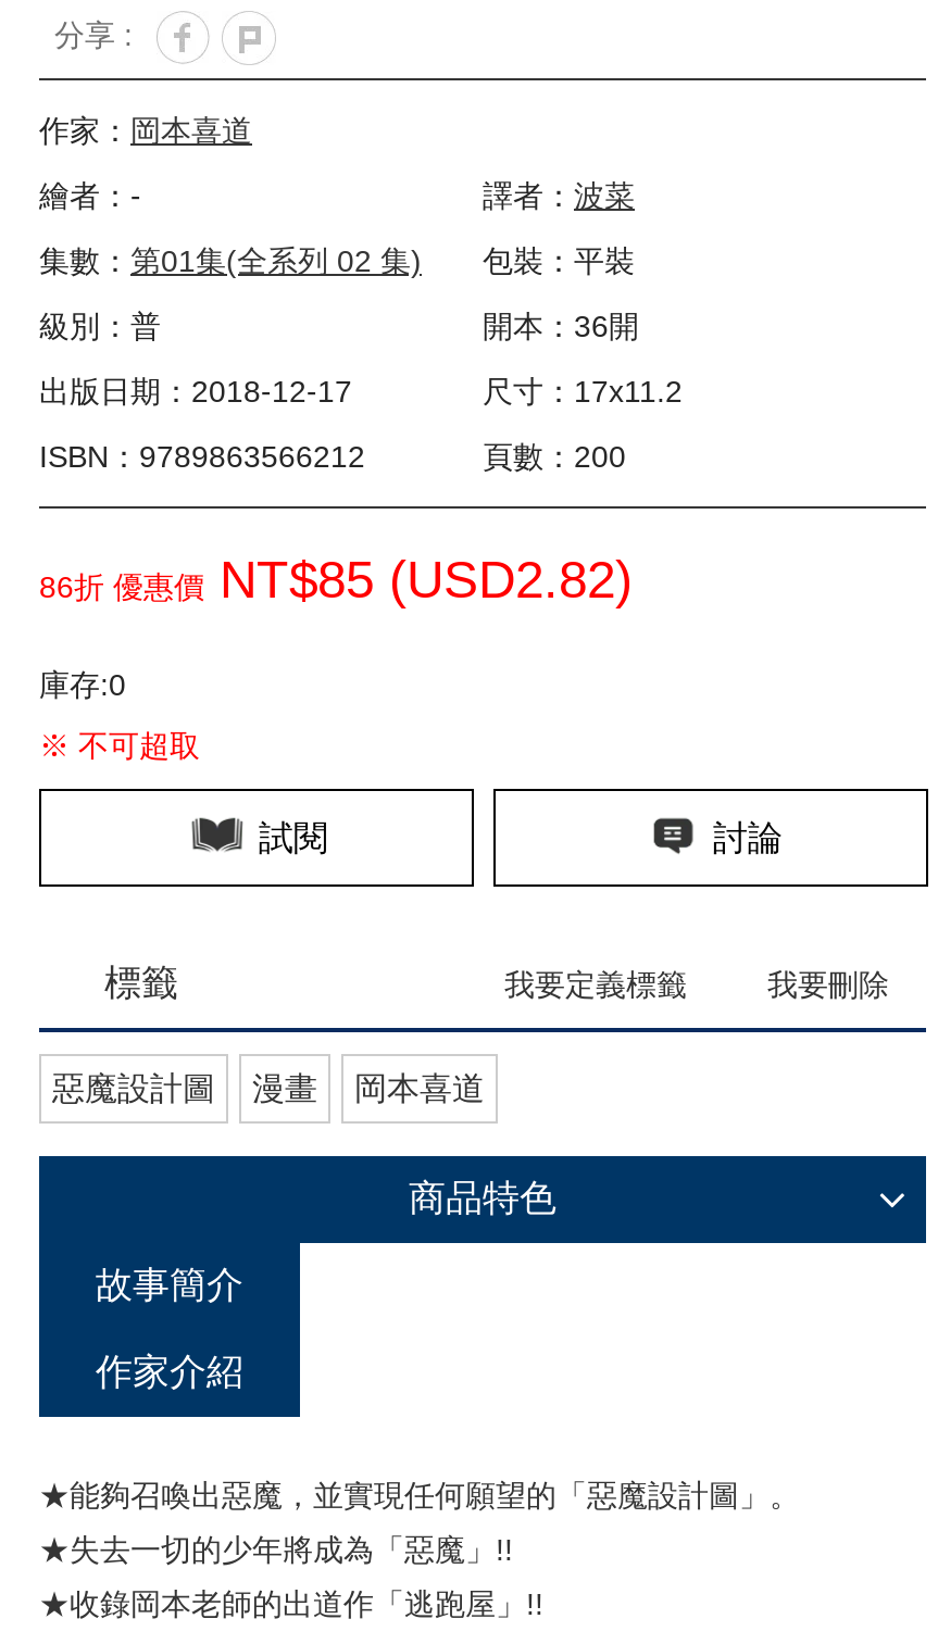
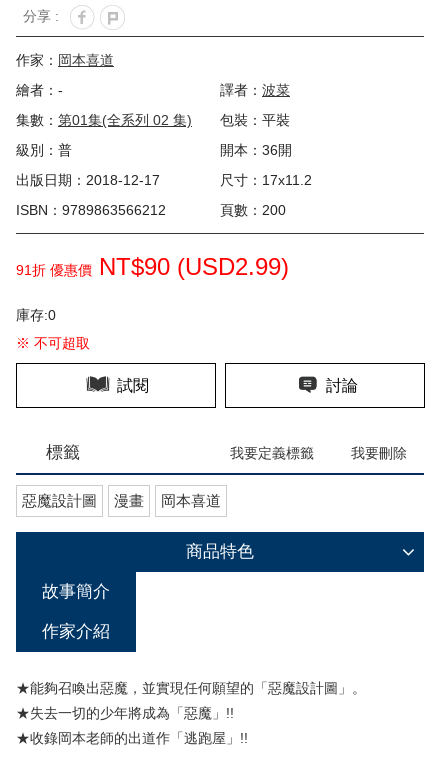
[39,550,633,609] 86折 優惠價NT$85 (USD2.82) -> [16,253,289,280] 91折 優惠價NT$90 (USD2.99)

